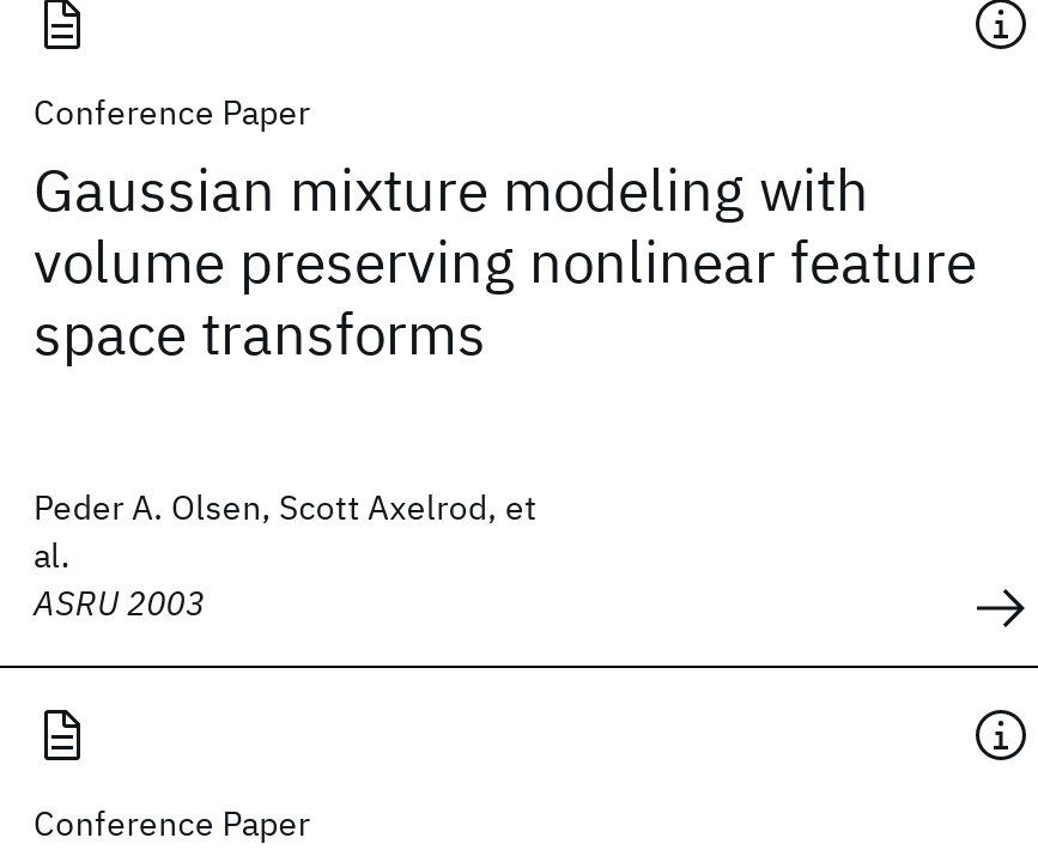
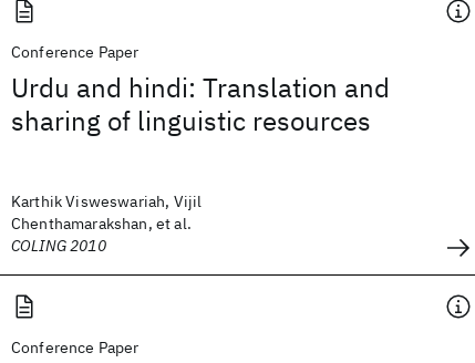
[34,151,977,371] Gaussian mixture modeling with | volume preserving nonlinear feature | space transforms -> [11,70,390,138] Urdu and hindi: Translation and | sharing of linguistic resources
[34,486,537,625] Peder A. Olsen, Scott Axelrod, et | al. | ASRU 2003 -> [11,191,202,256] Karthik Visweswariah, Vijil | Chenthamarakshan, et al. | COLING 2010

